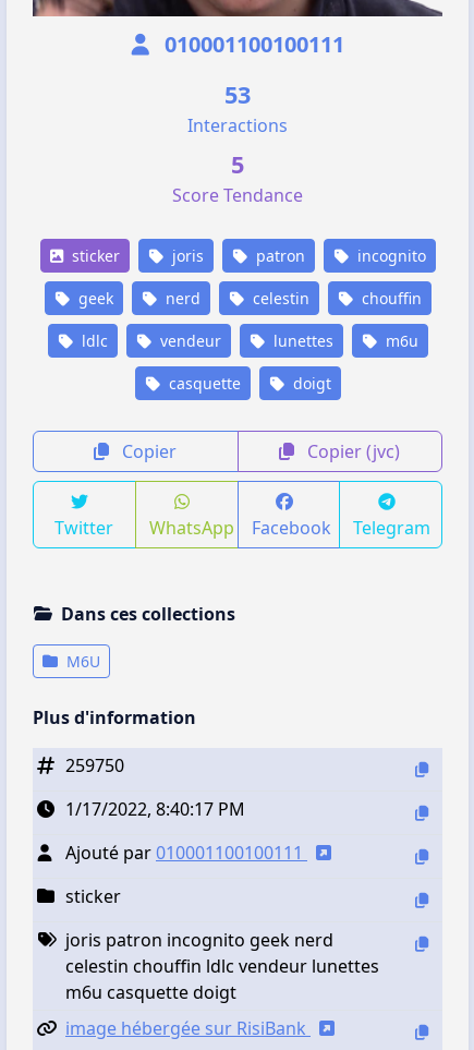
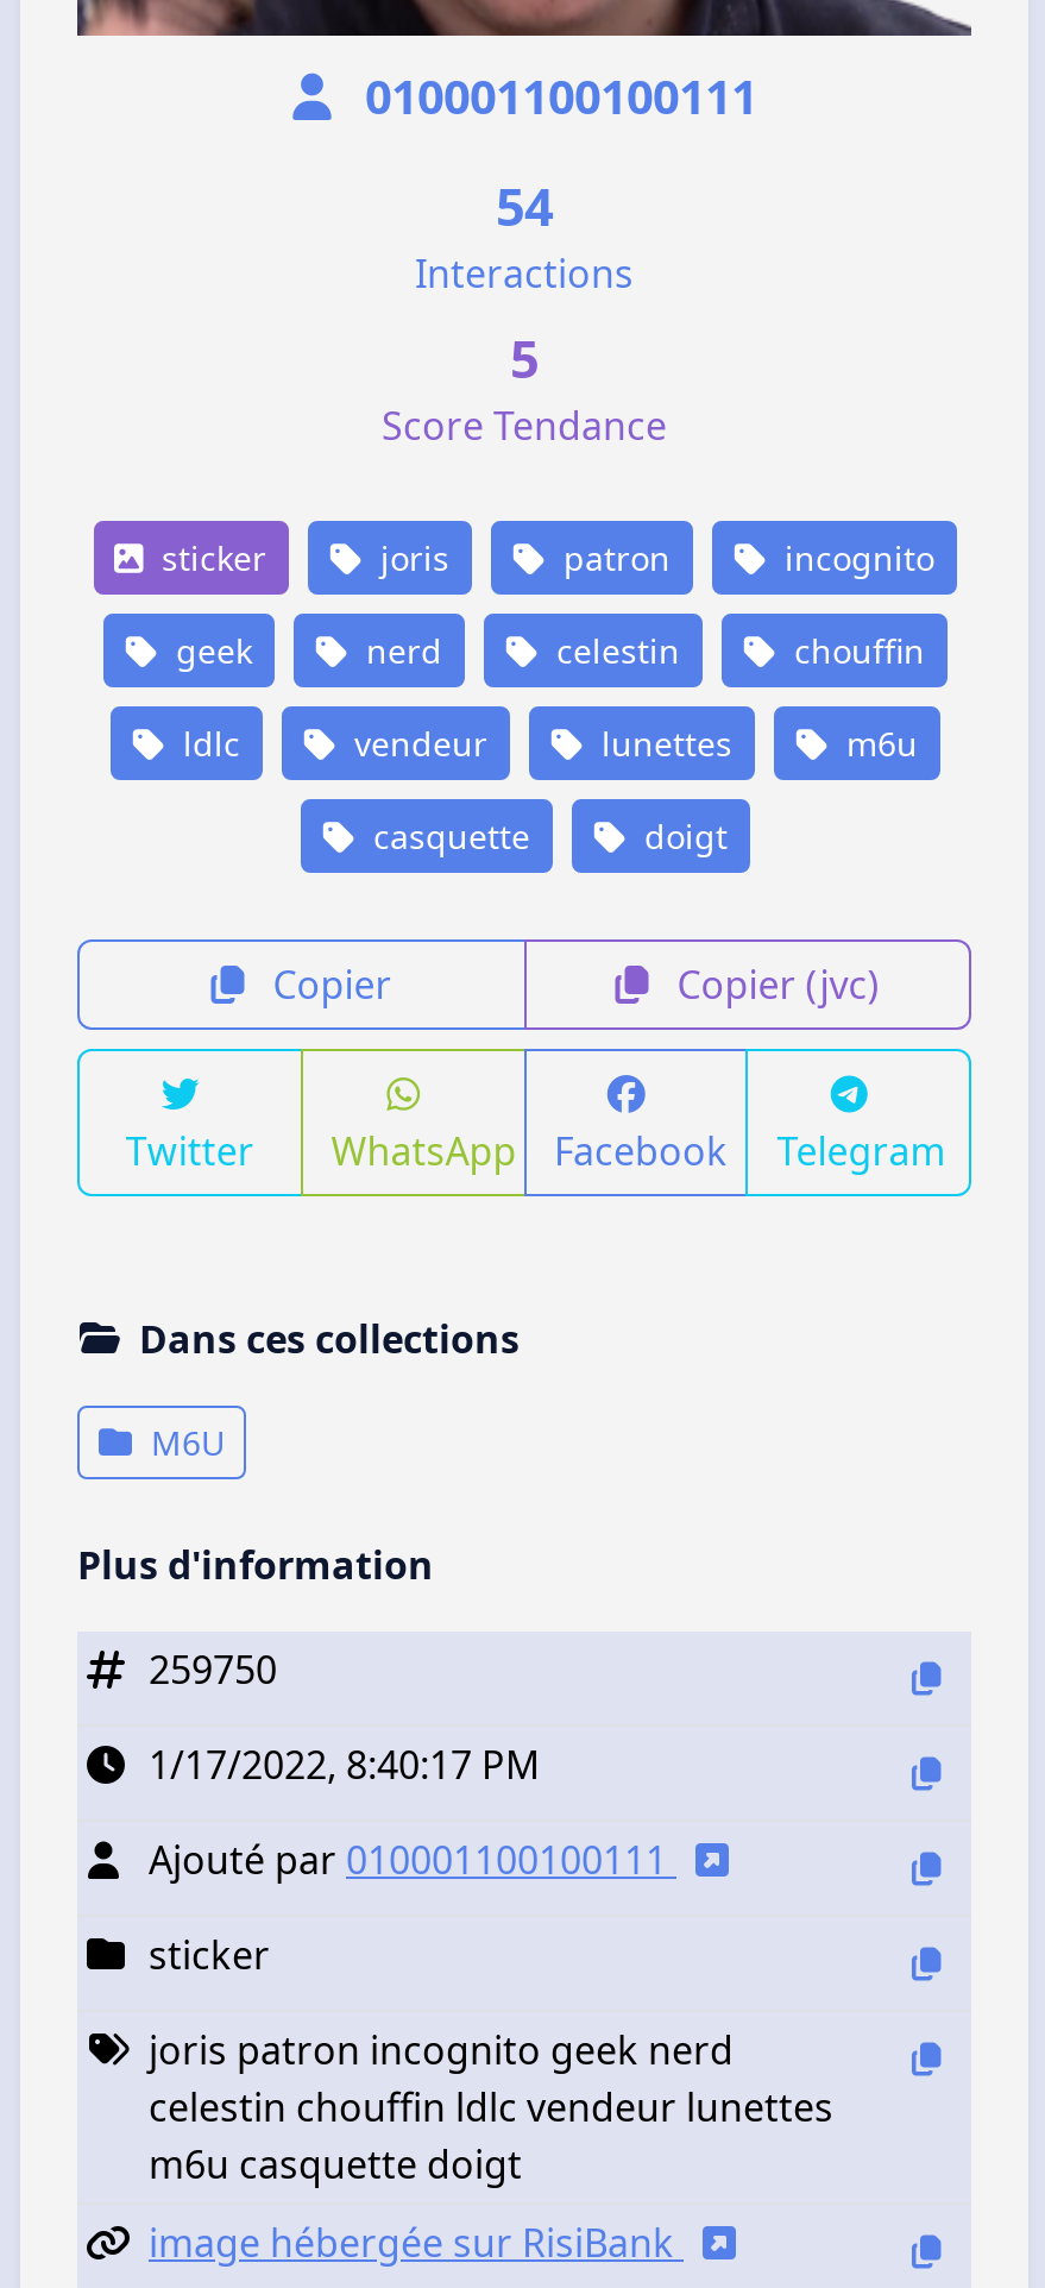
[224,79,251,110] 53 -> [496,172,553,241] 54

